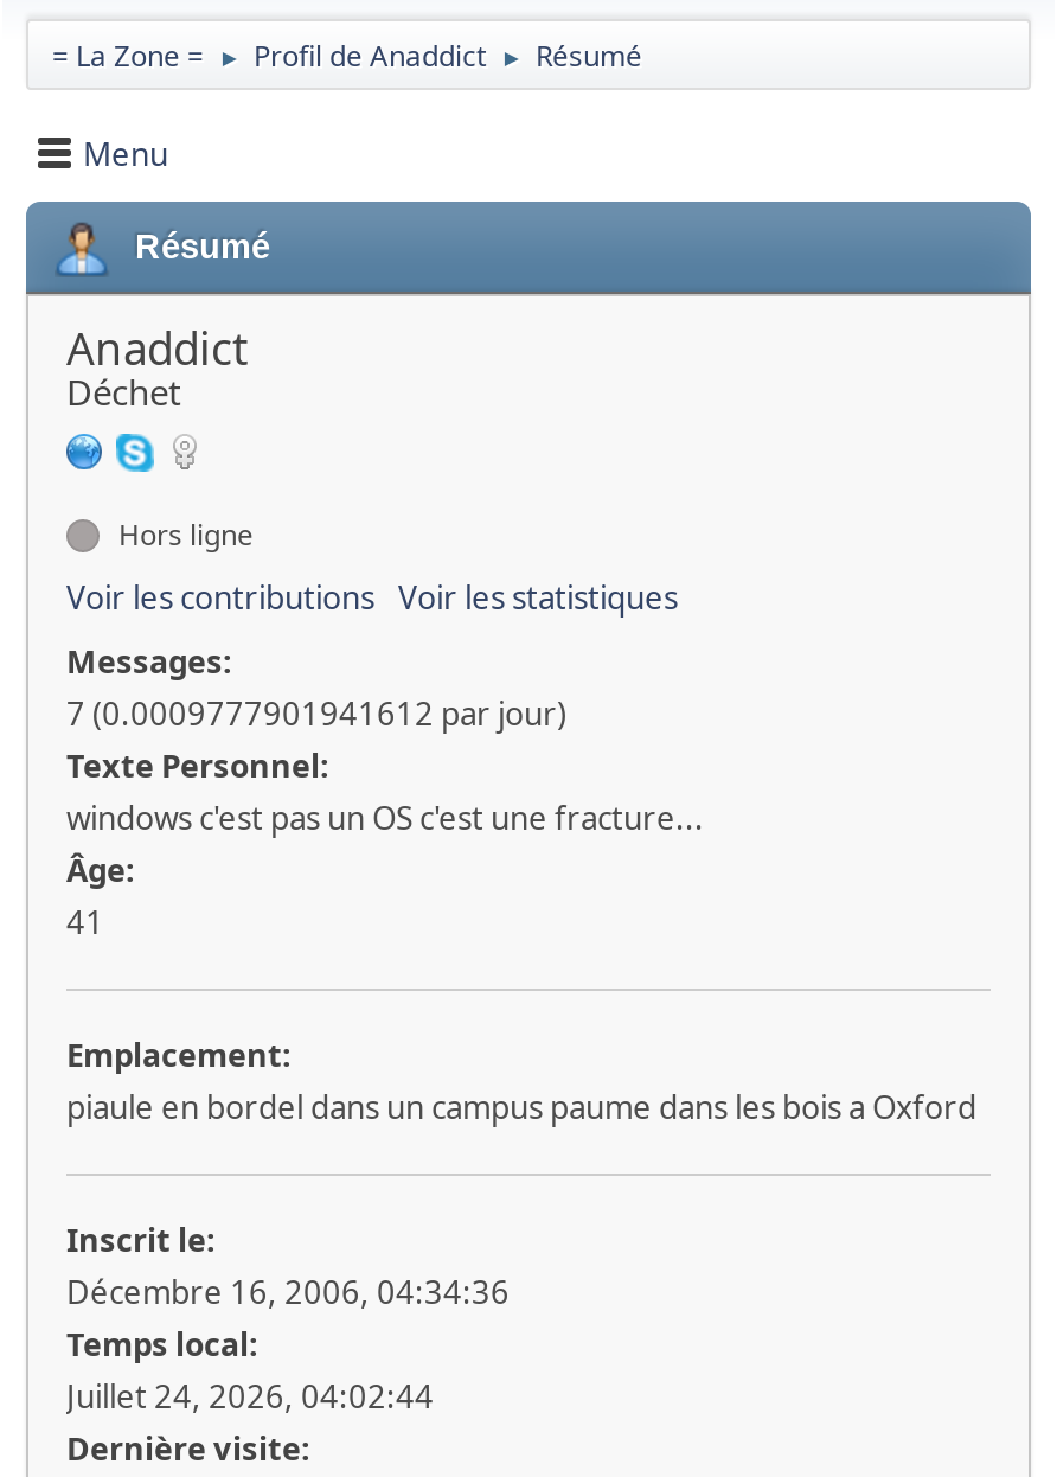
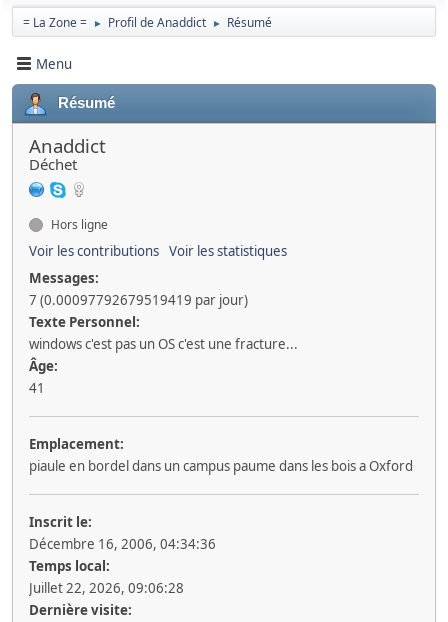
[66,692,566,735] 7 (0.0009777901941612 par jour) -> [29,291,248,309] 7 (0.00097792679519419 par jour)
[66,1375,434,1418] Juillet 24, 2026, 04:02:44 -> [29,579,184,597] Juillet 22, 2026, 09:06:28

